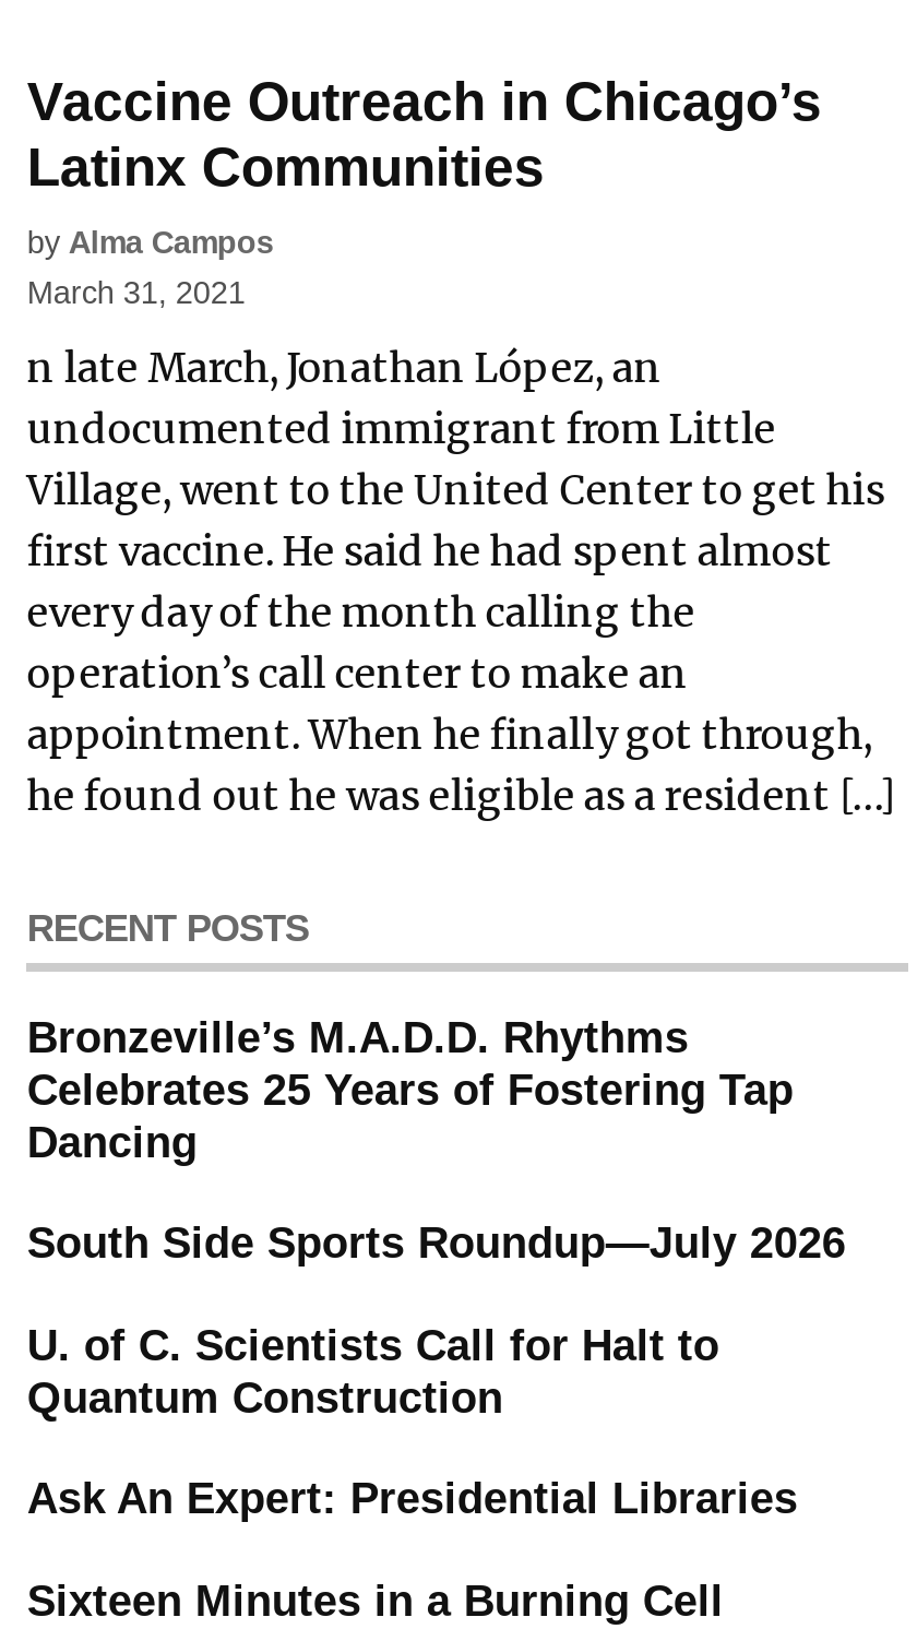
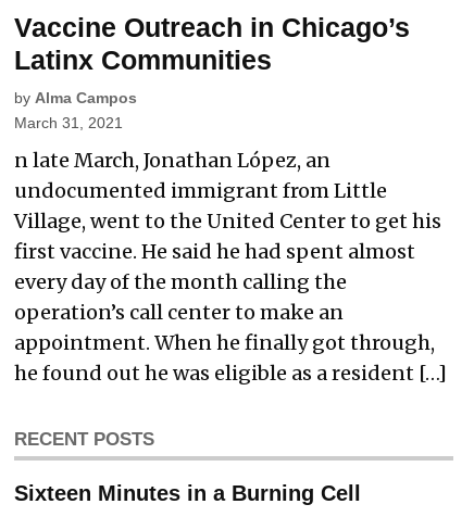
[27,1012,846,1522] Bronzeville’s M.A.D.D. Rhythms | Celebrates 25 Years of Fostering Tap | Dancing | South Side Sports Roundup—July 2026 | U. of C. Scientists Call for Halt to | Quantum Construction | Ask An Expert: Presidential Libraries -> none

